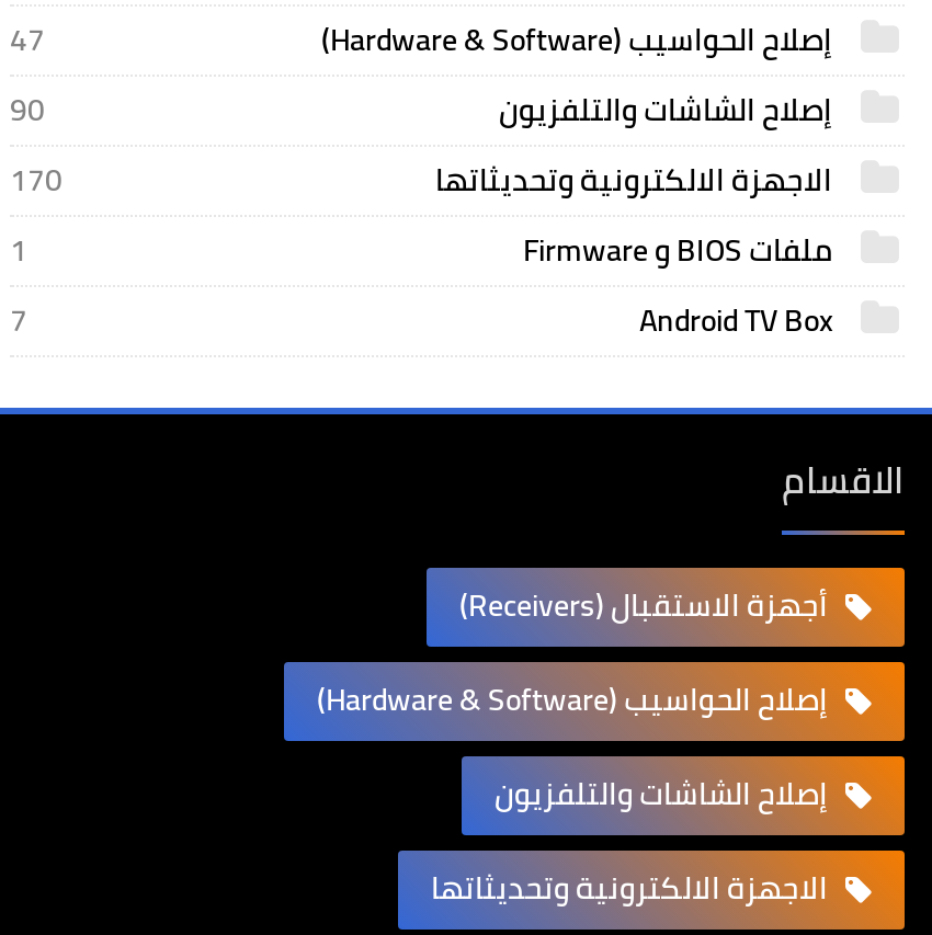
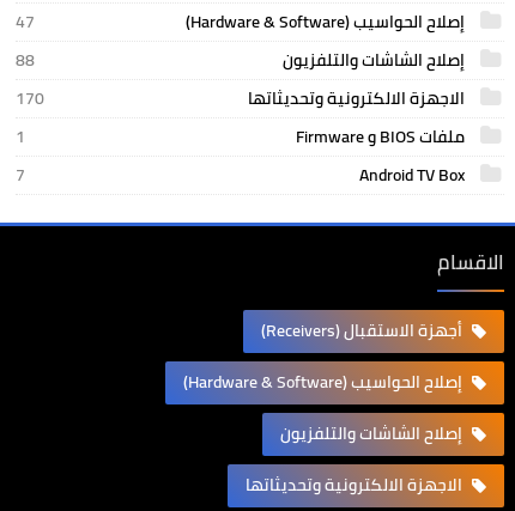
[10,80,45,137] 90 -> [16,44,35,75] 88

